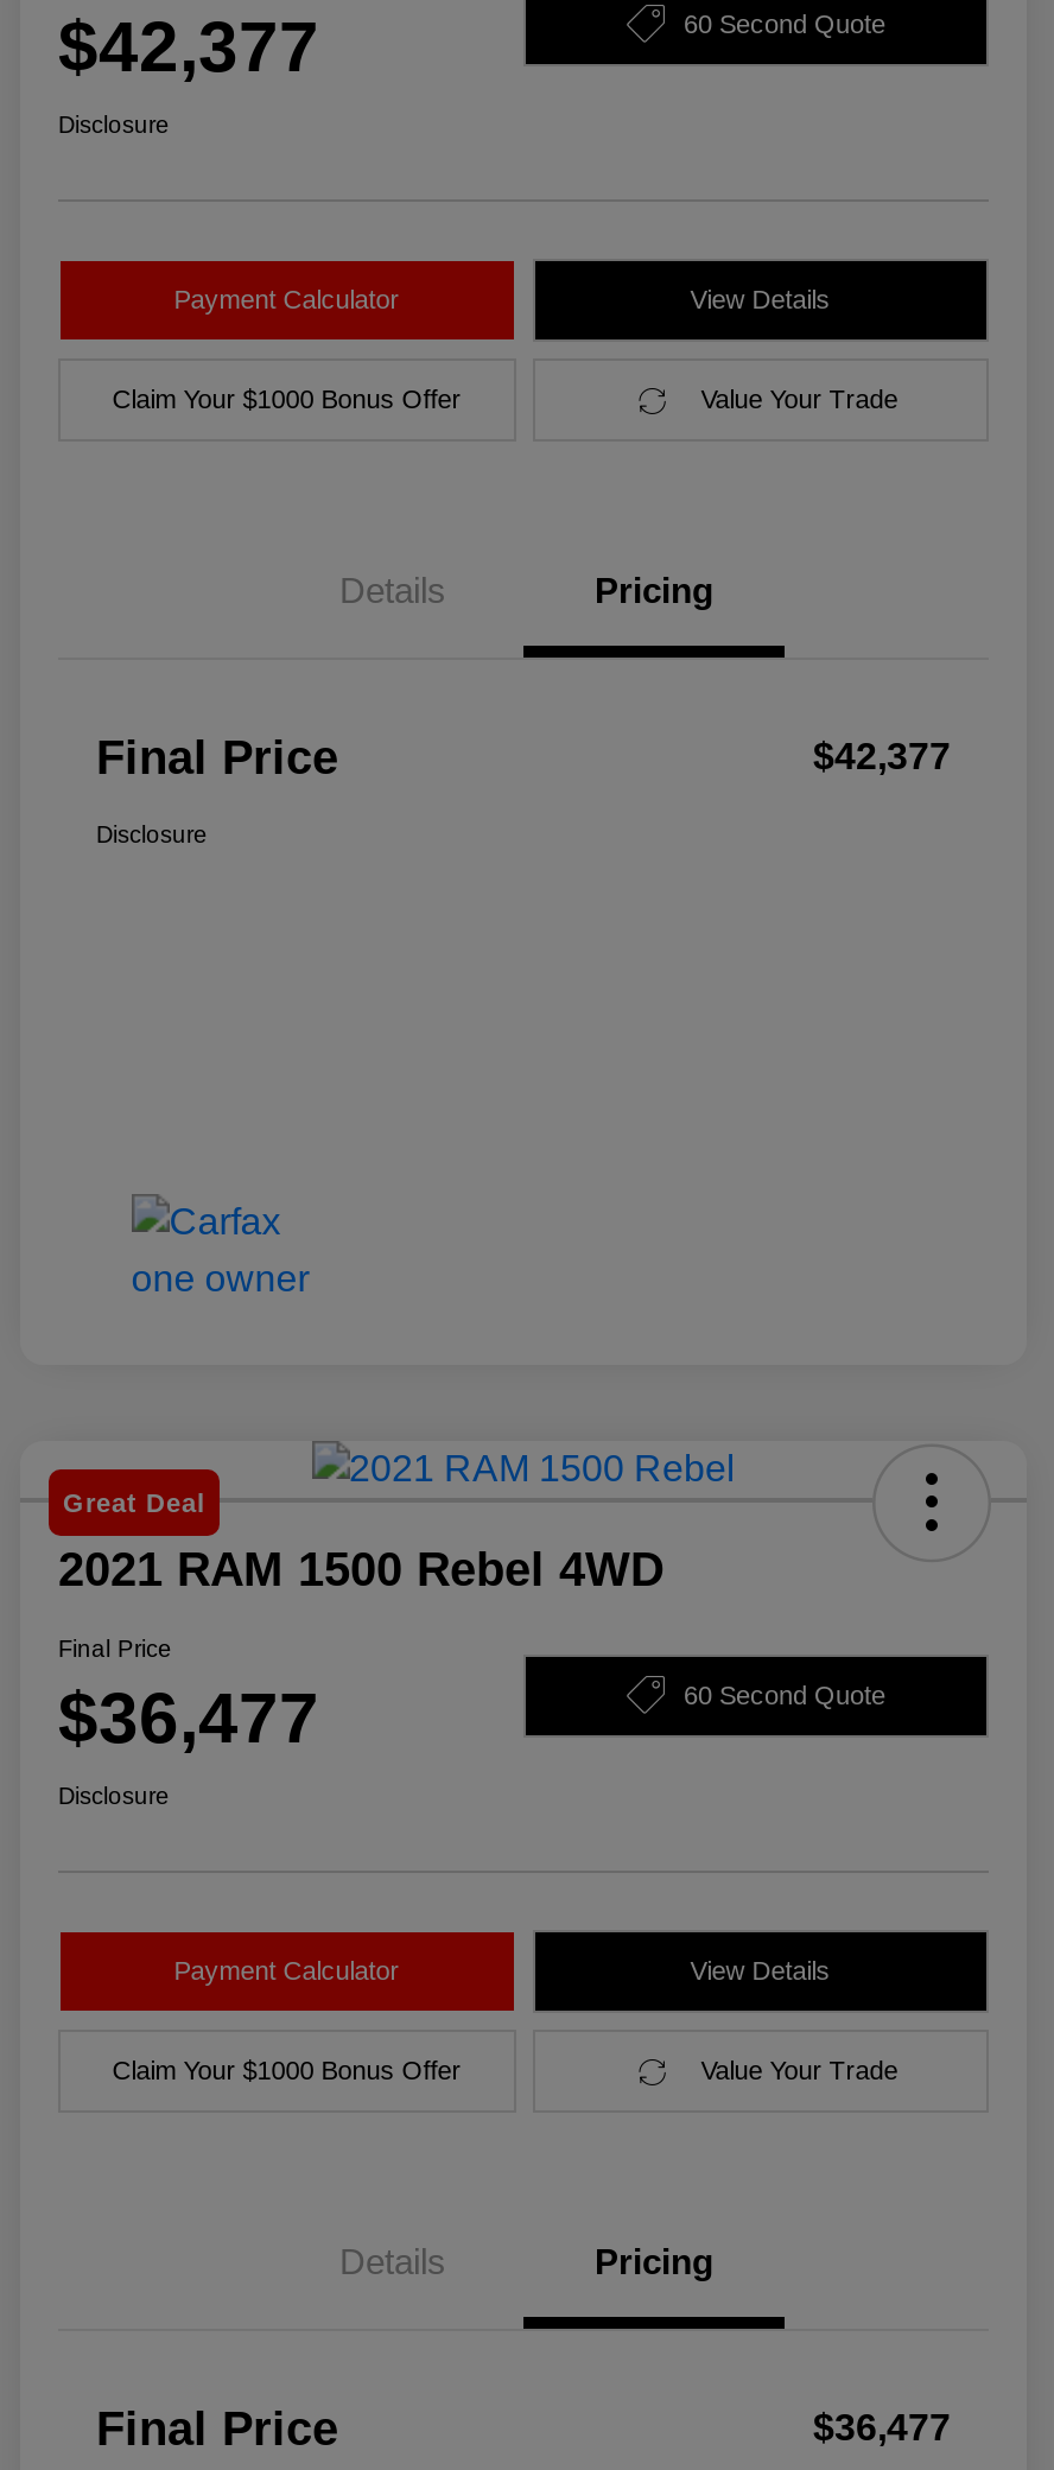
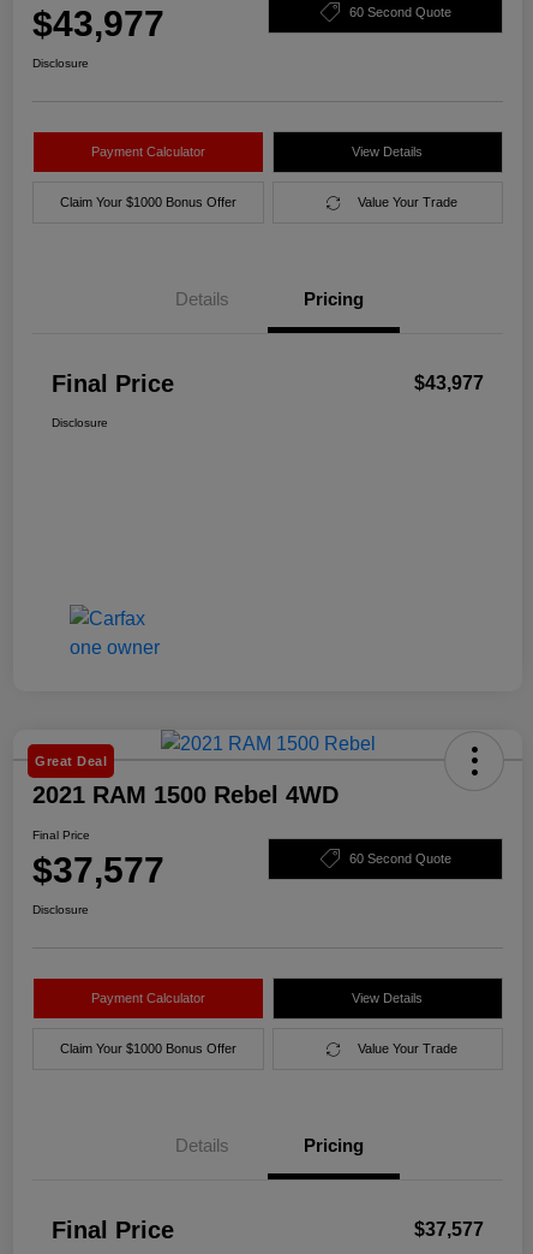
[58,8,319,86] $42,377 -> [32,4,164,44] $43,977
[813,736,951,777] $42,377 -> [414,373,484,393] $43,977
[58,1679,319,1757] $36,477 -> [32,850,164,890] $37,577
[813,2408,951,2448] $36,477 -> [414,1219,484,1240] $37,577

